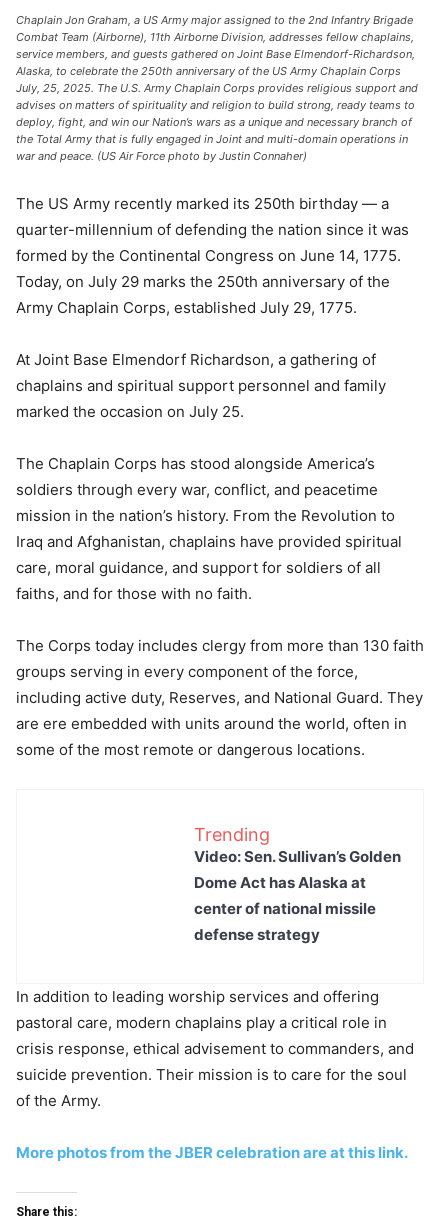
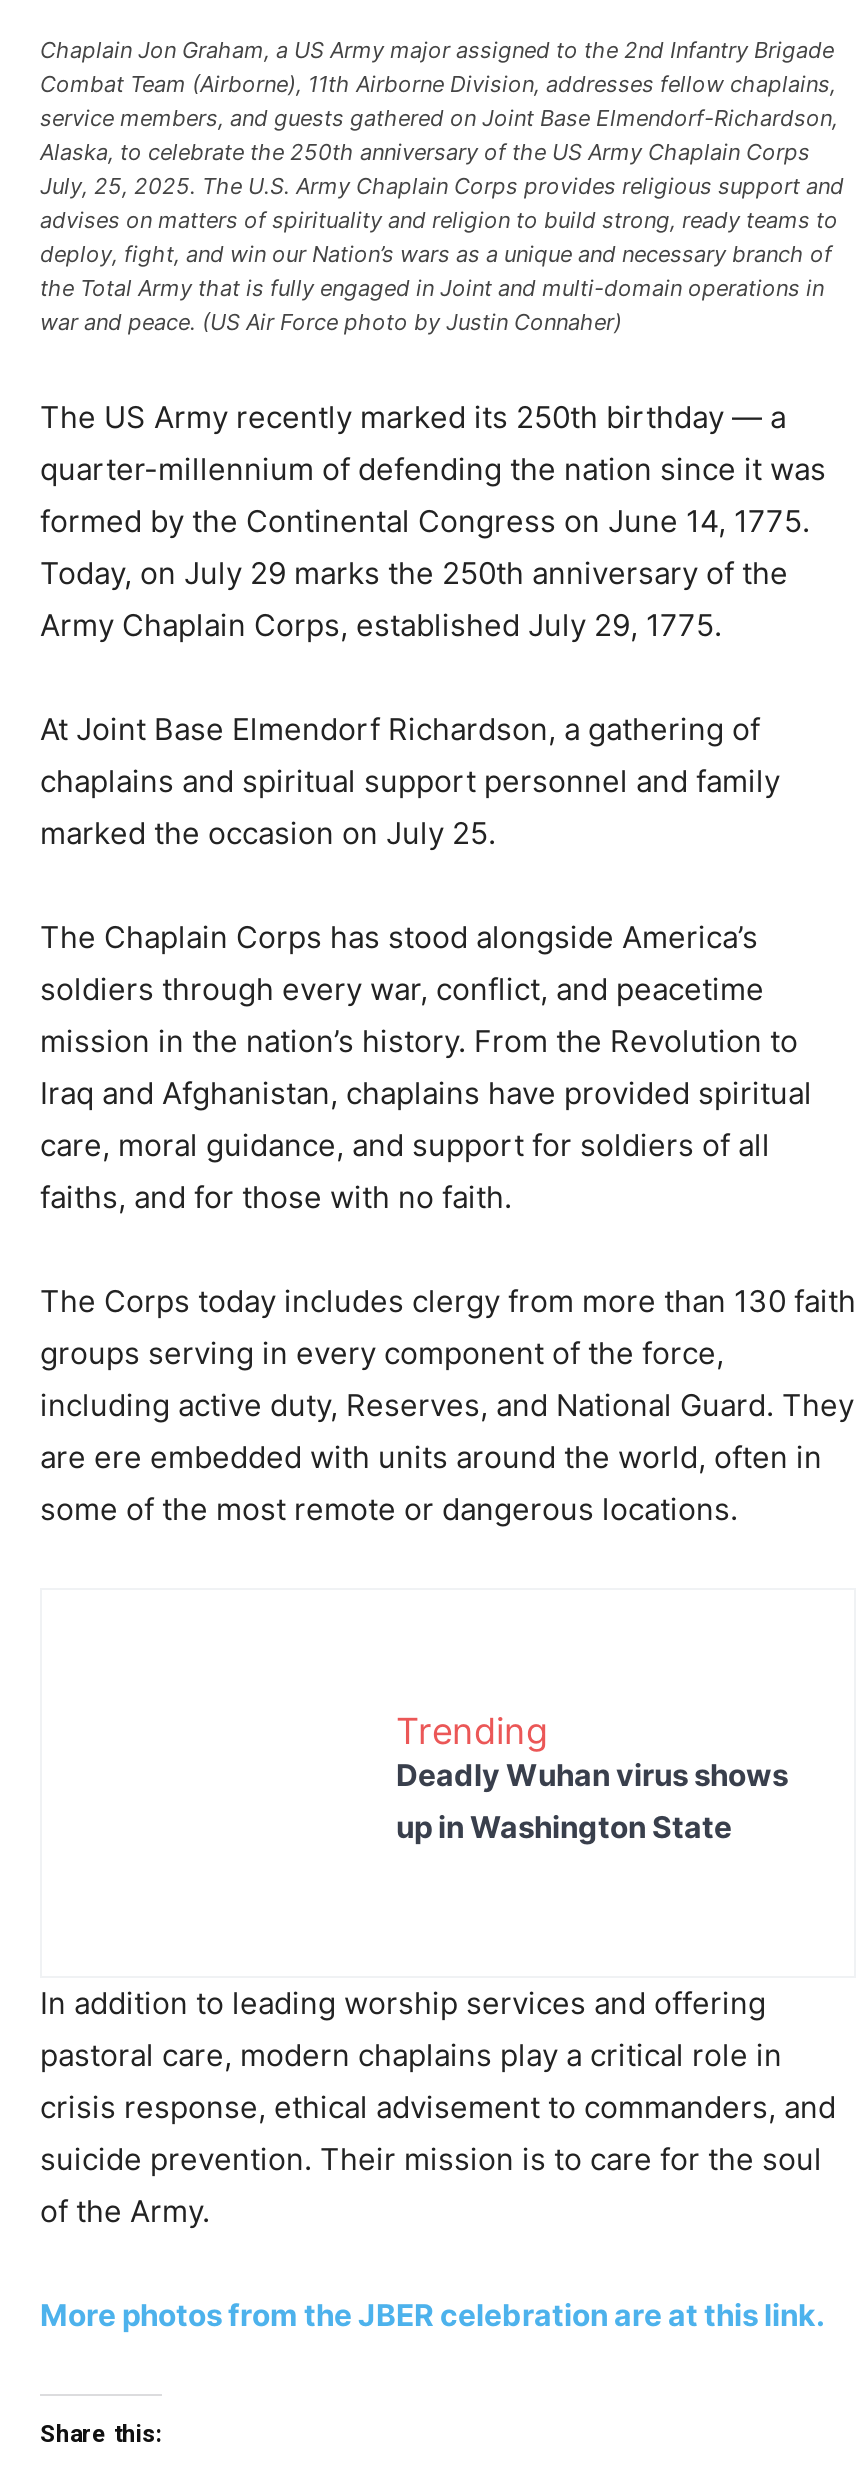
moved [194,823,270,844] -> [396,1709,548,1751]: Trending
[194,846,401,943] Video: Sen. Sullivan’s Golden | Dome Act has Alaska at | center of national missile | defense strategy -> [396,1755,788,1845] Deadly Wuhan virus shows | up in Washington State

